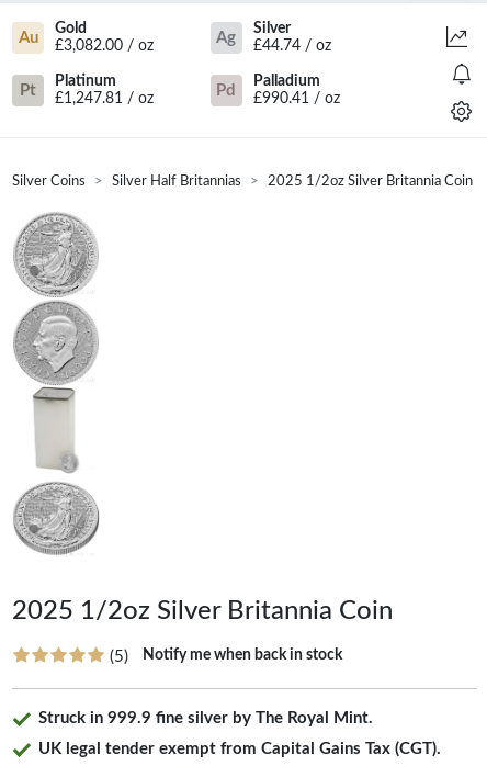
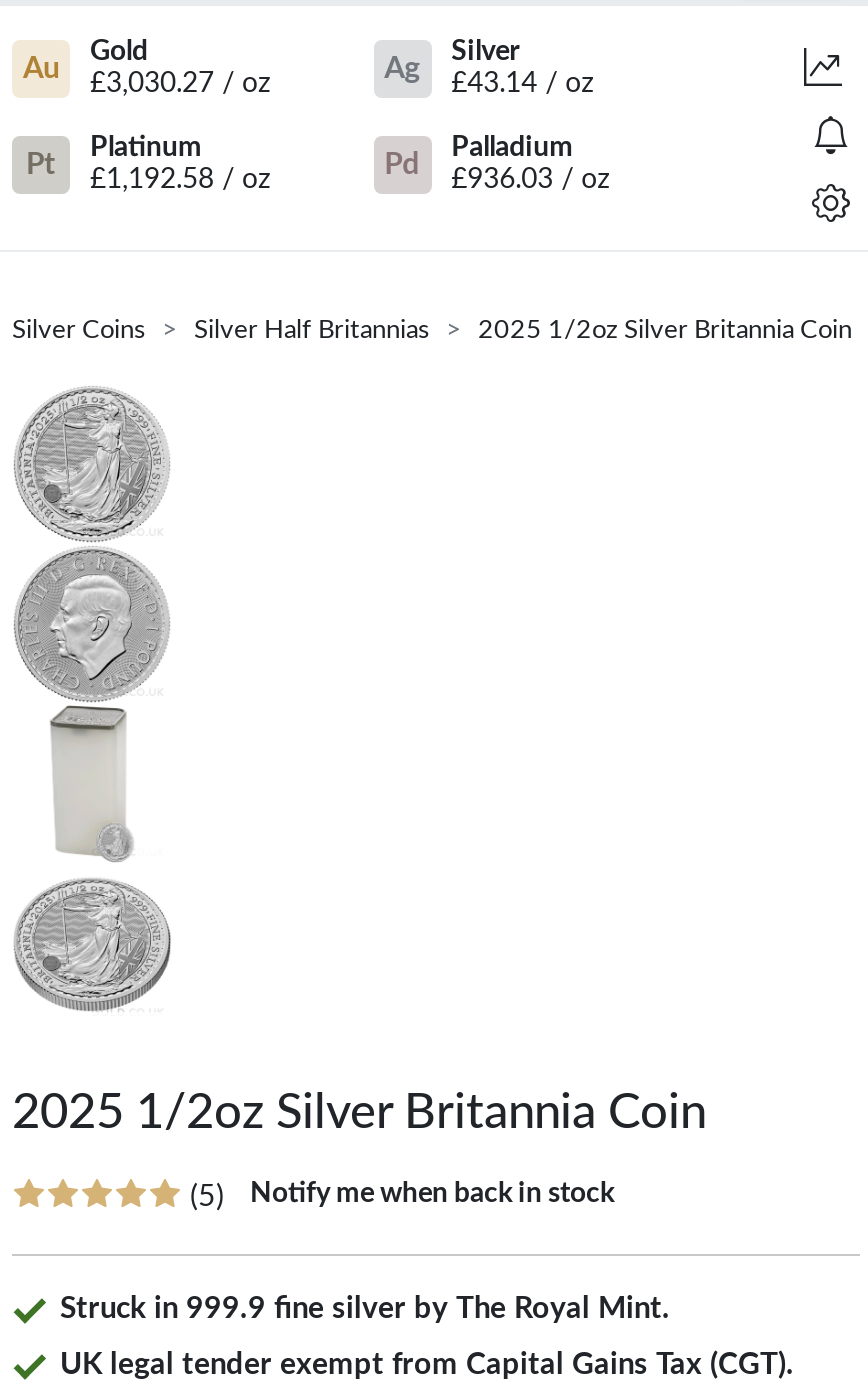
[55,38,154,54] £3,082.00 / oz -> [90,70,270,98] £3,030.27 / oz
[253,38,331,54] £44.74 / oz -> [451,70,593,98] £43.14 / oz
[55,91,154,106] £1,247.81 / oz -> [90,166,270,194] £1,192.58 / oz
[253,91,340,106] £990.41 / oz -> [451,166,609,194] £936.03 / oz

